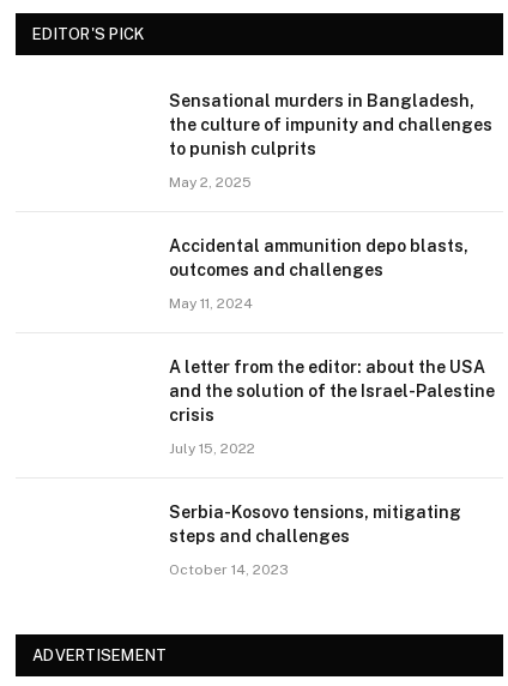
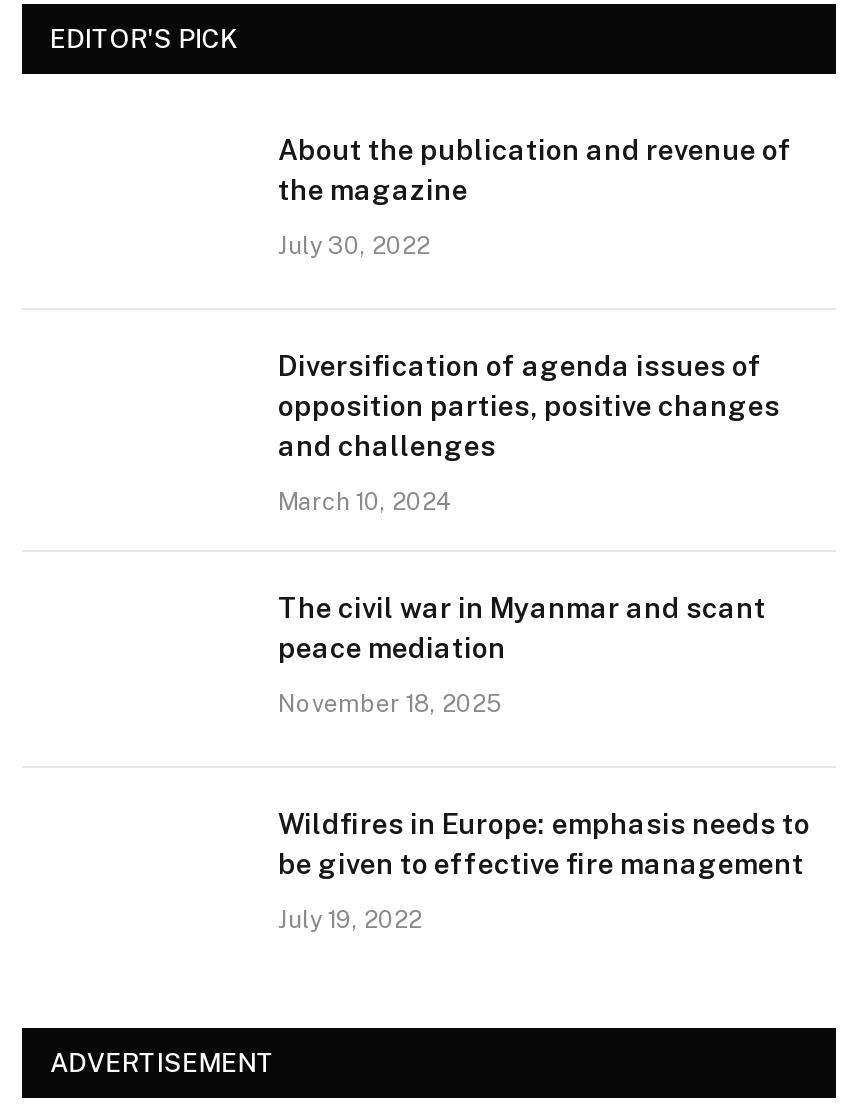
[169,91,492,158] Sensational murders in Bangladesh, | the culture of impunity and challenges | to punish culprits -> [278,134,792,206] About the publication and revenue of | the magazine
[169,174,252,191] May 2, 2025 -> [278,232,430,260] July 30, 2022
[169,236,468,279] Accidental ammunition depo blasts, | outcomes and challenges -> [278,350,780,462] Diversification of agenda issues of | opposition parties, positive changes | and challenges
[169,295,253,312] May 11, 2024 -> [278,488,452,516] March 10, 2024
[169,357,495,424] A letter from the editor: about the USA | and the solution of the Israel-Palestine | crisis -> [278,592,766,664] The civil war in Myanmar and scant | peace mediation
[169,440,255,457] July 15, 2022 -> [278,690,502,718] November 18, 2025
[169,502,461,546] Serbia-Kosovo tensions, mitigating | steps and challenges -> [278,808,810,880] Wildfires in Europe: emphasis needs to | be given to effective fire management
[169,561,289,578] October 14, 2023 -> [278,906,422,934] July 19, 2022

